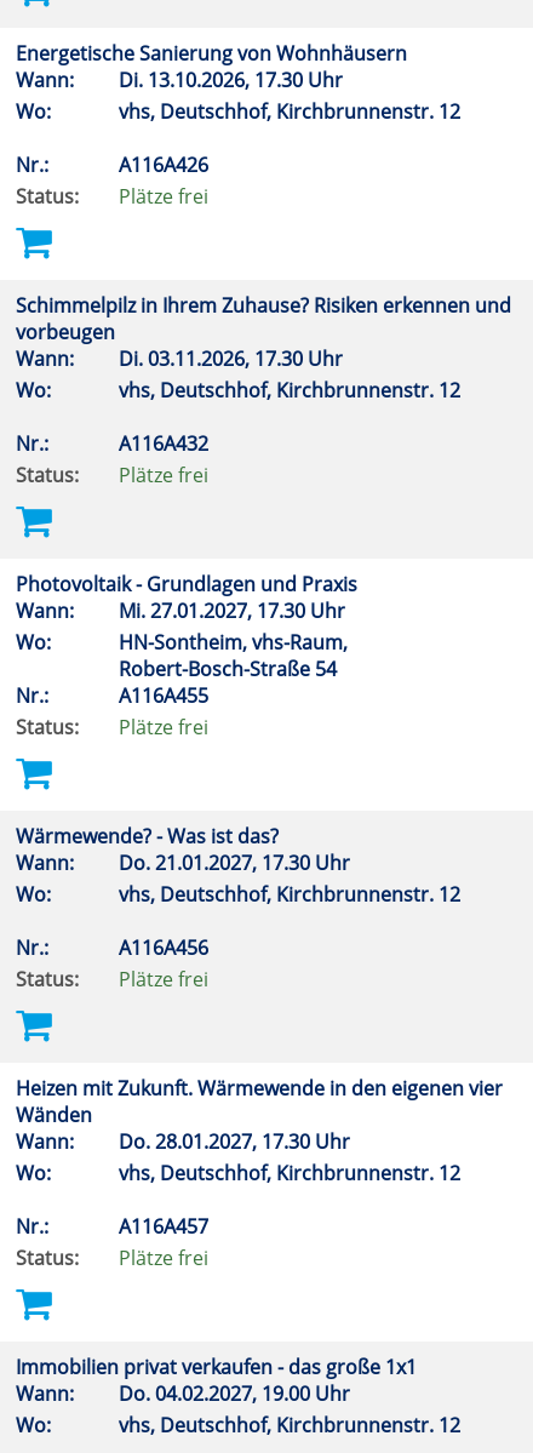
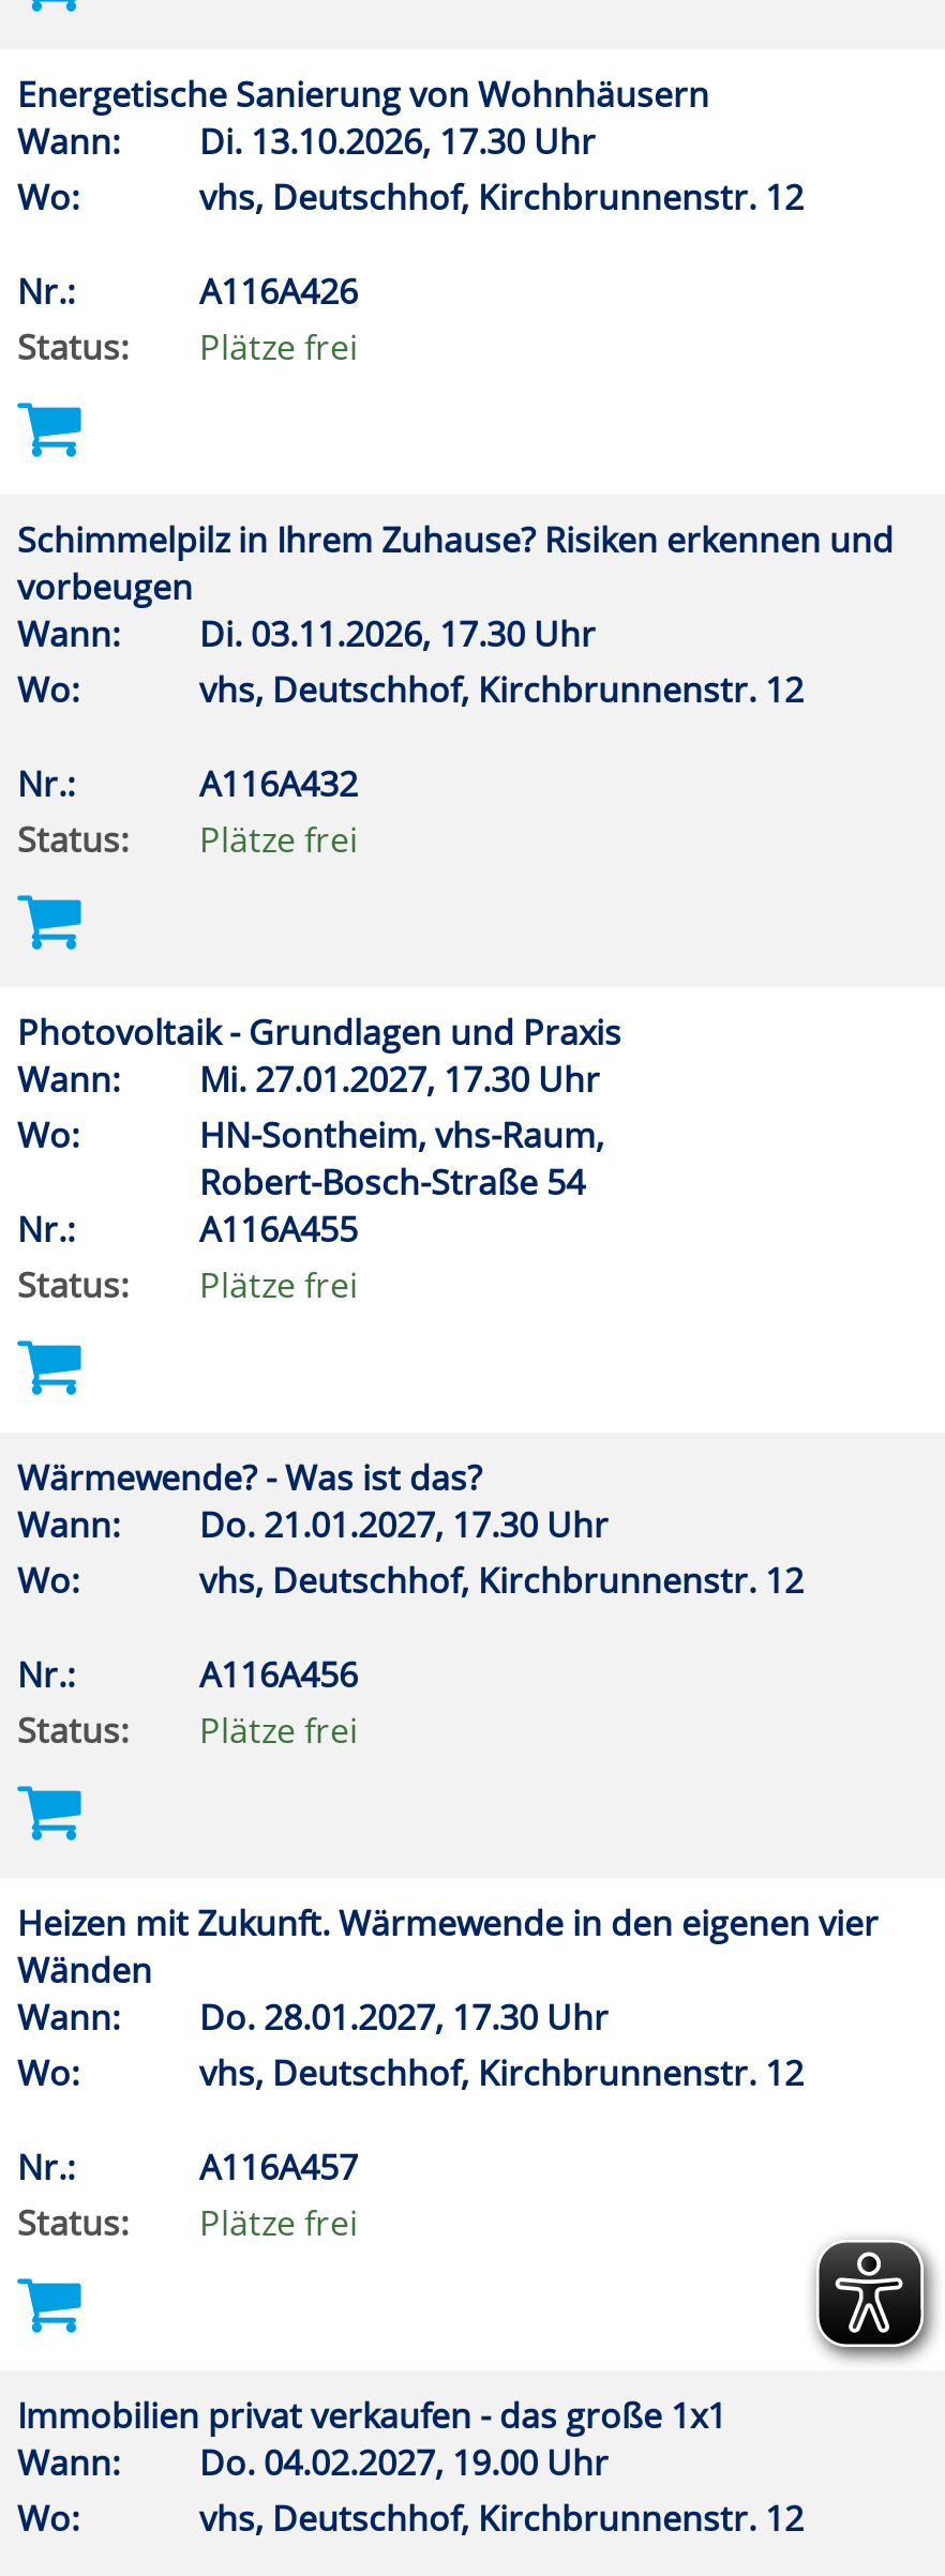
none -> [810,2238,939,2364] [image]

